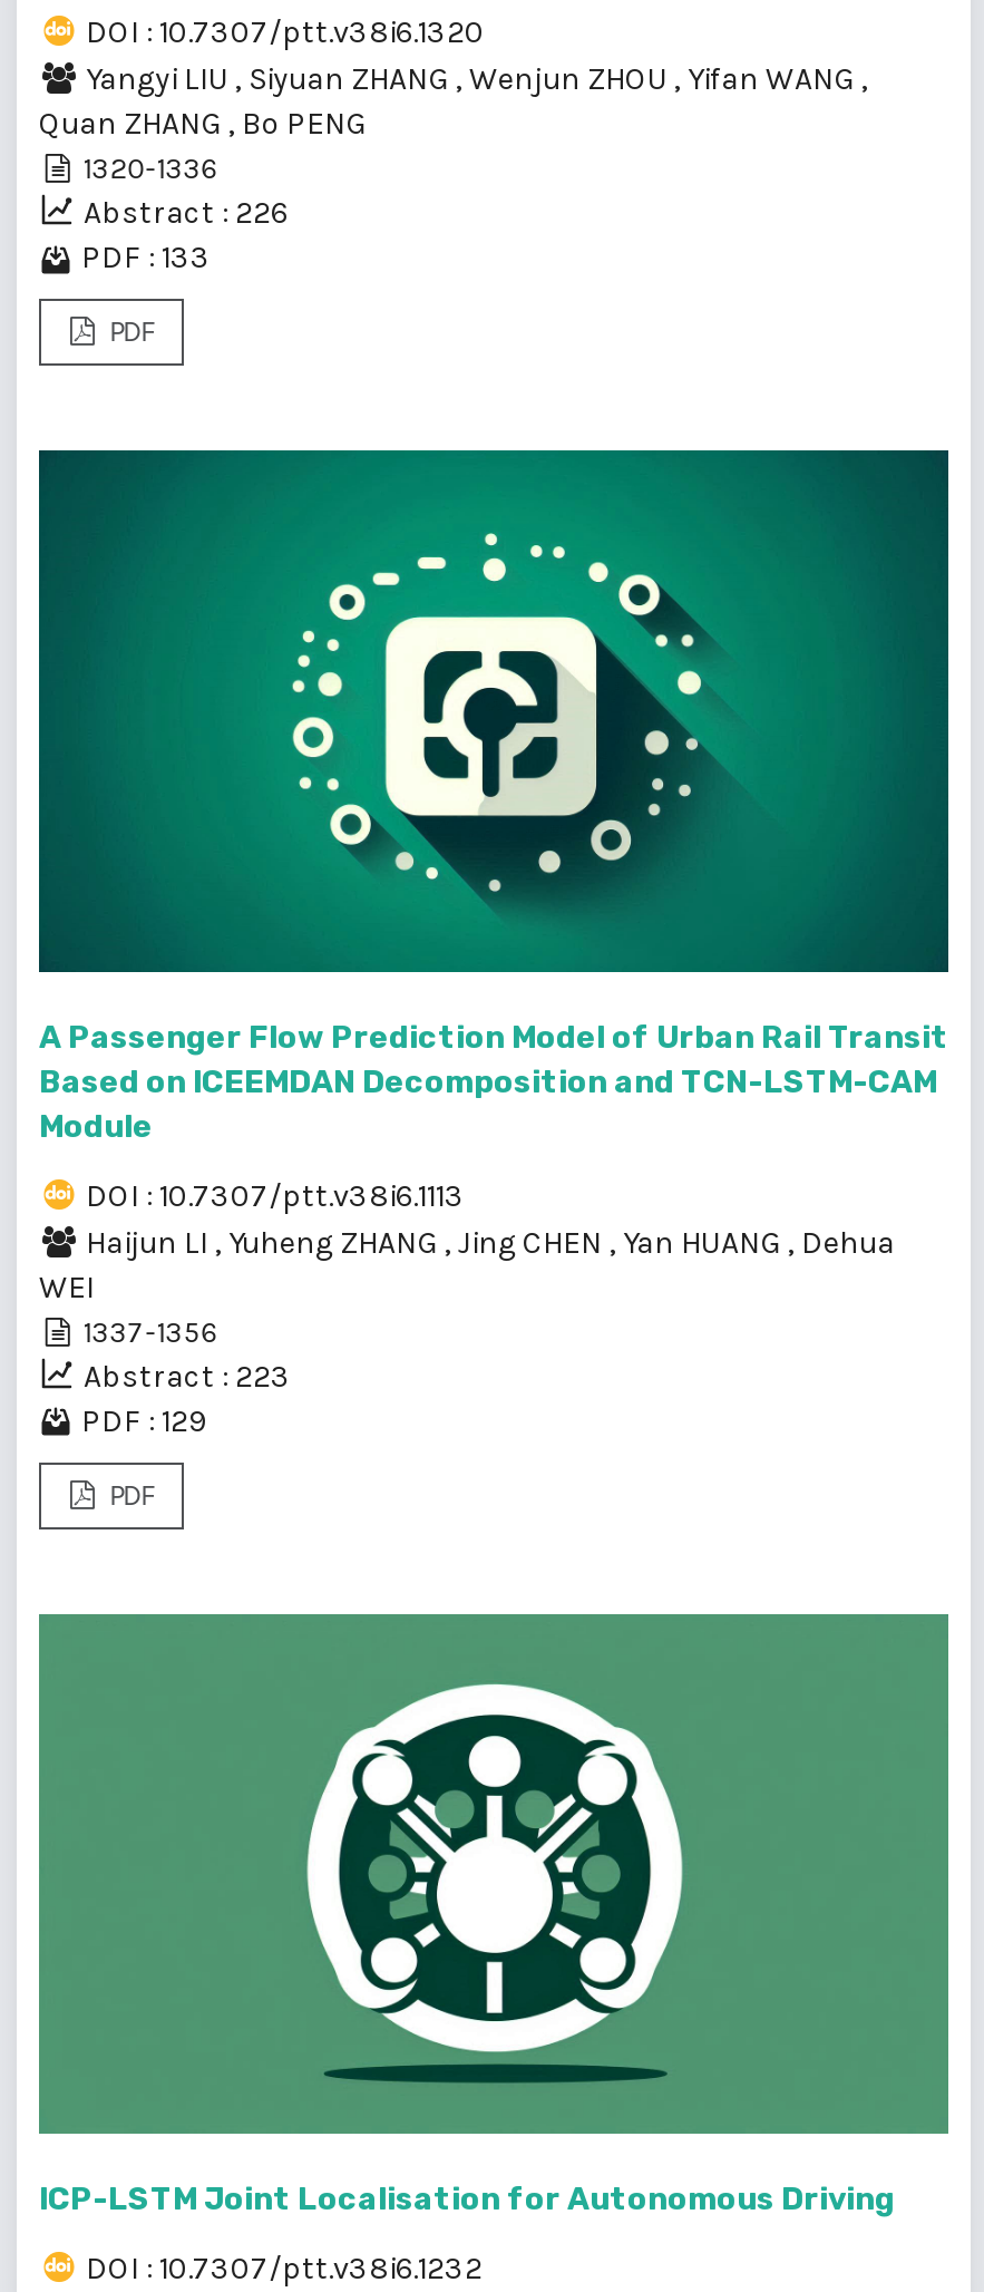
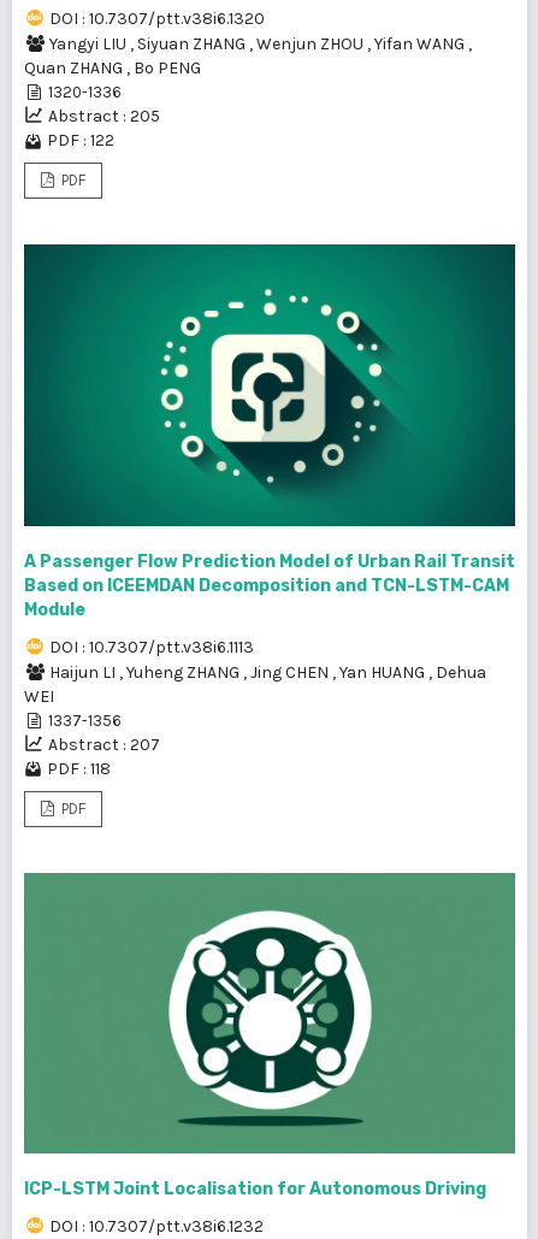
[84,195,289,233] Abstract : 226 -> [48,106,160,127] Abstract : 205
[81,239,211,277] PDF : 133 -> [47,131,114,151] PDF : 122
[84,1357,291,1395] Abstract : 223 -> [48,734,160,754] Abstract : 207
[81,1401,206,1439] PDF : 129 -> [47,758,111,778] PDF : 118

